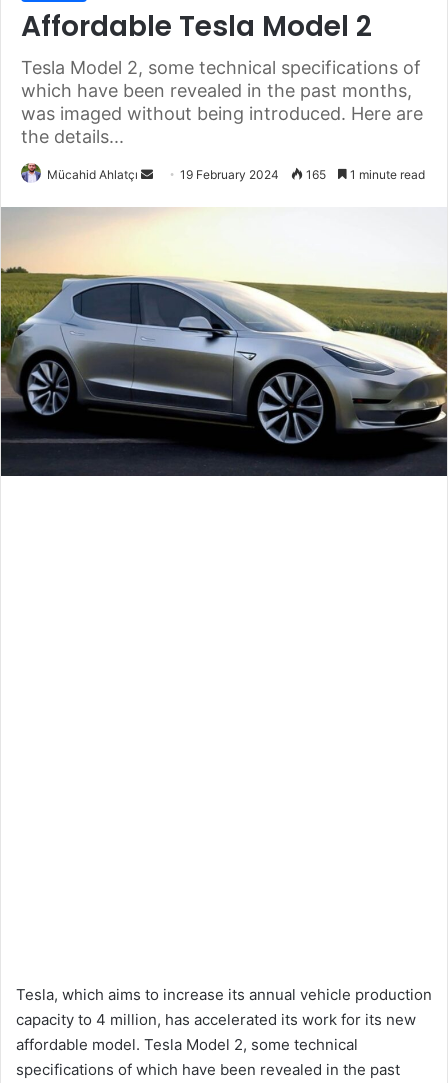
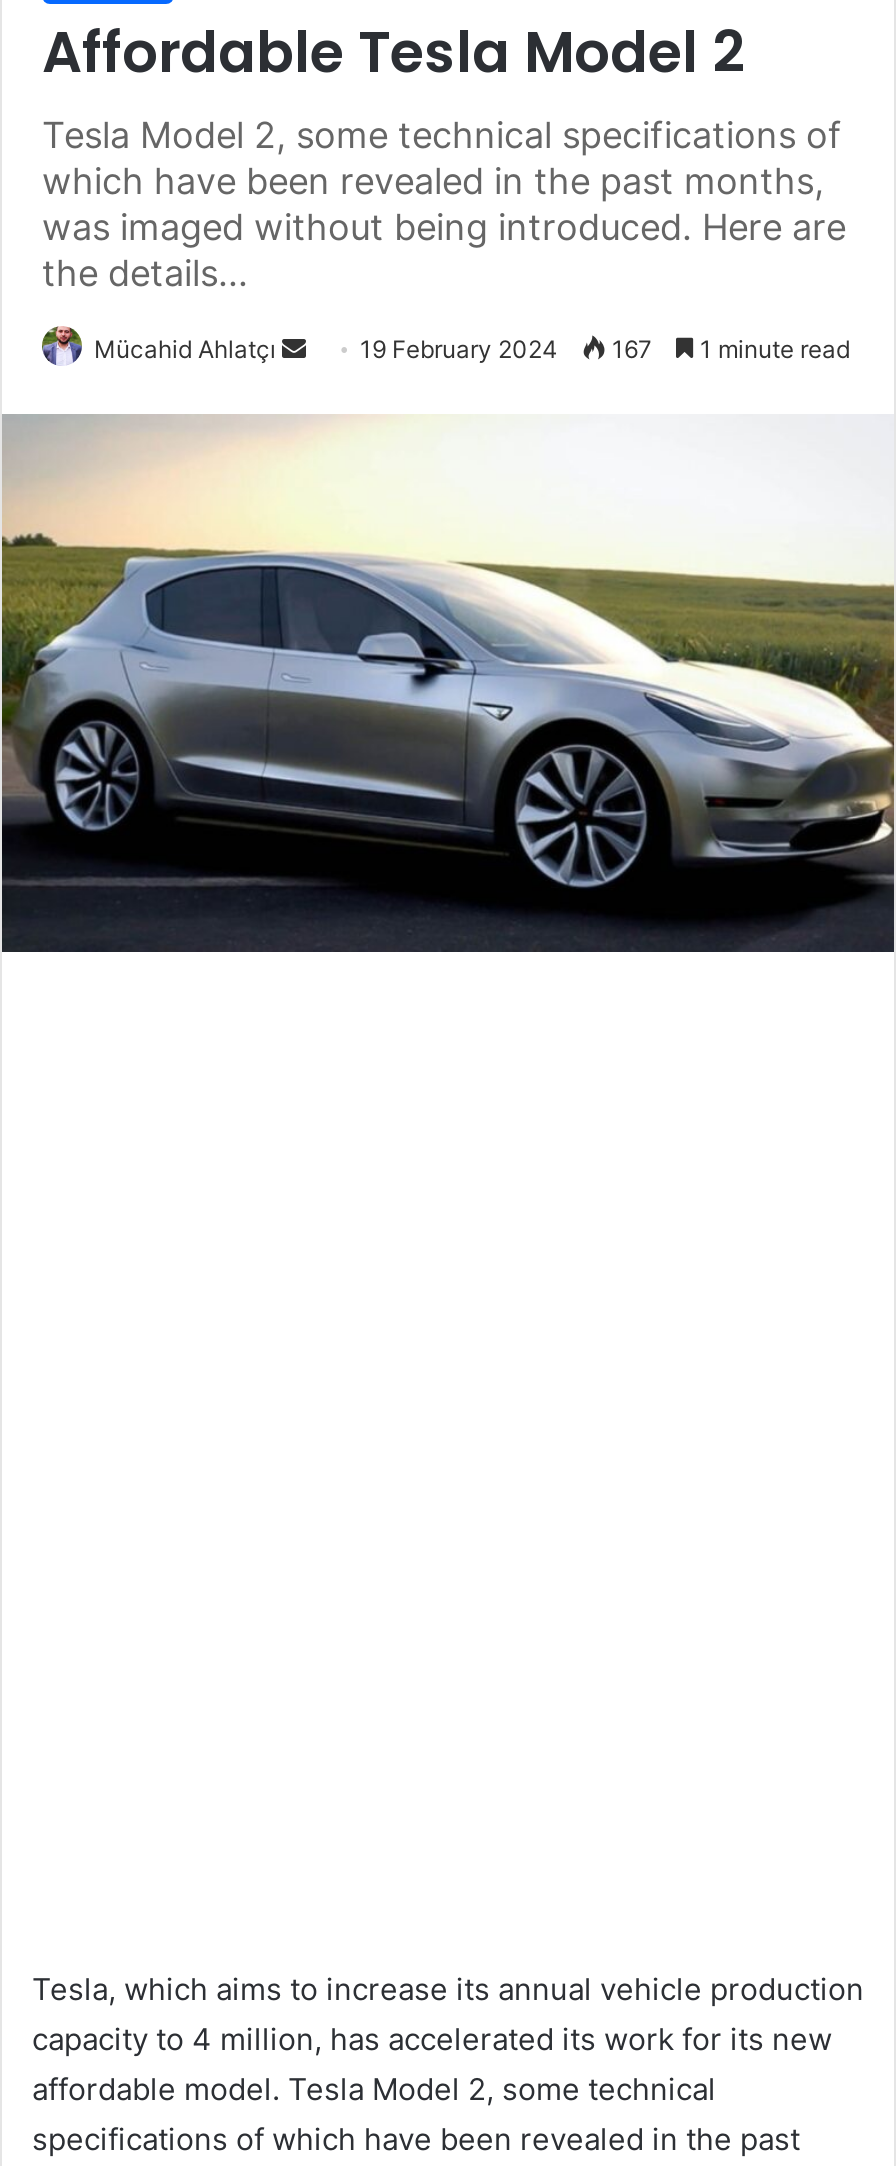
[303,167,326,182] 165 -> [606,334,652,364] 167

